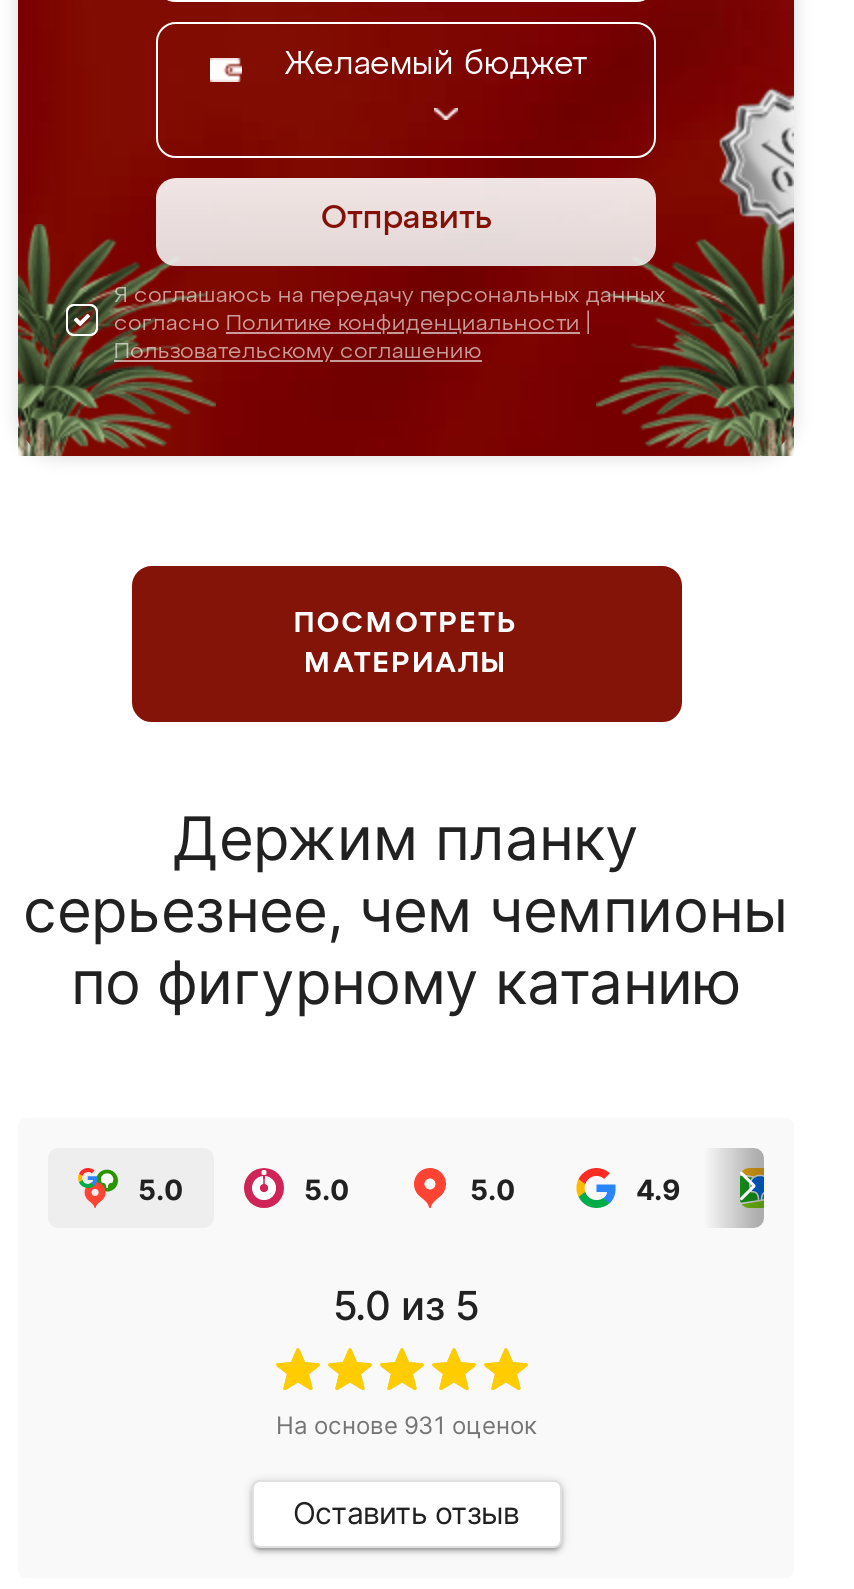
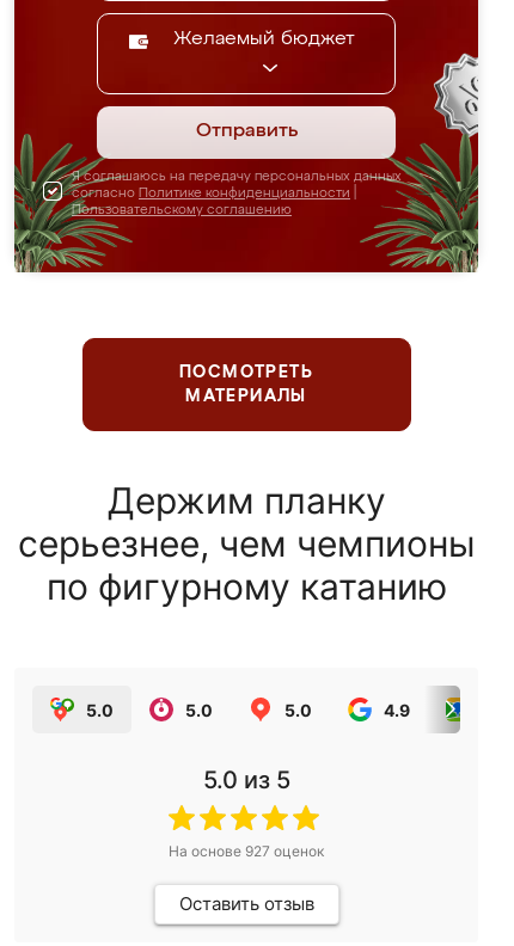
[276,1410,536,1440] На основе 931 оценок -> [169,842,324,860] На основе 927 оценок

